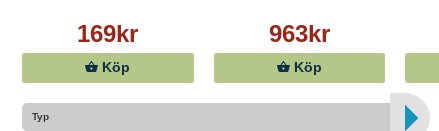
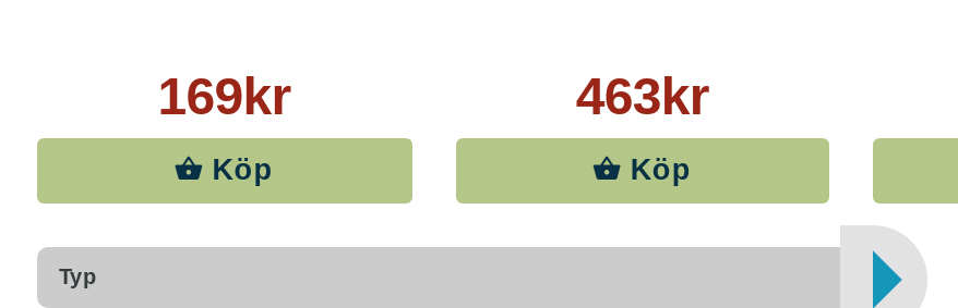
[269,20,330,47] 963kr -> [576,66,709,125] 463kr

